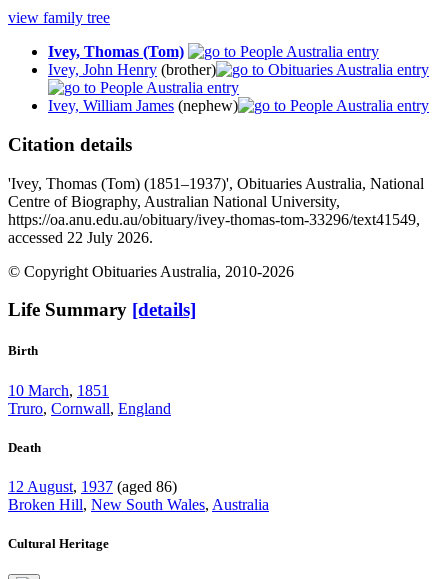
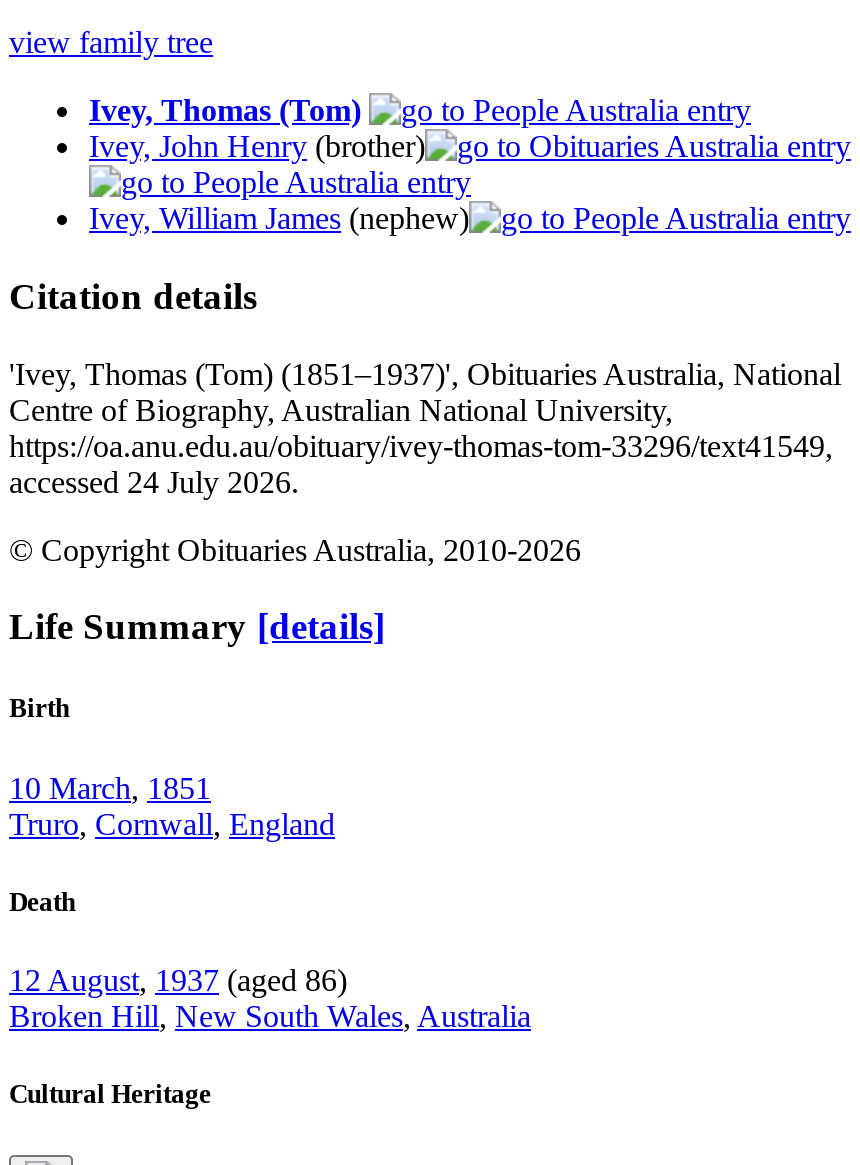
[8,229,153,246] accessed 22 July 2026. -> [9,464,299,498] accessed 24 July 2026.

